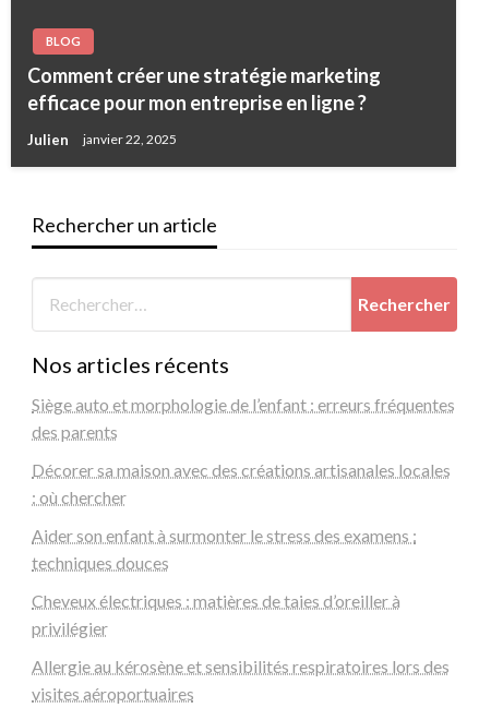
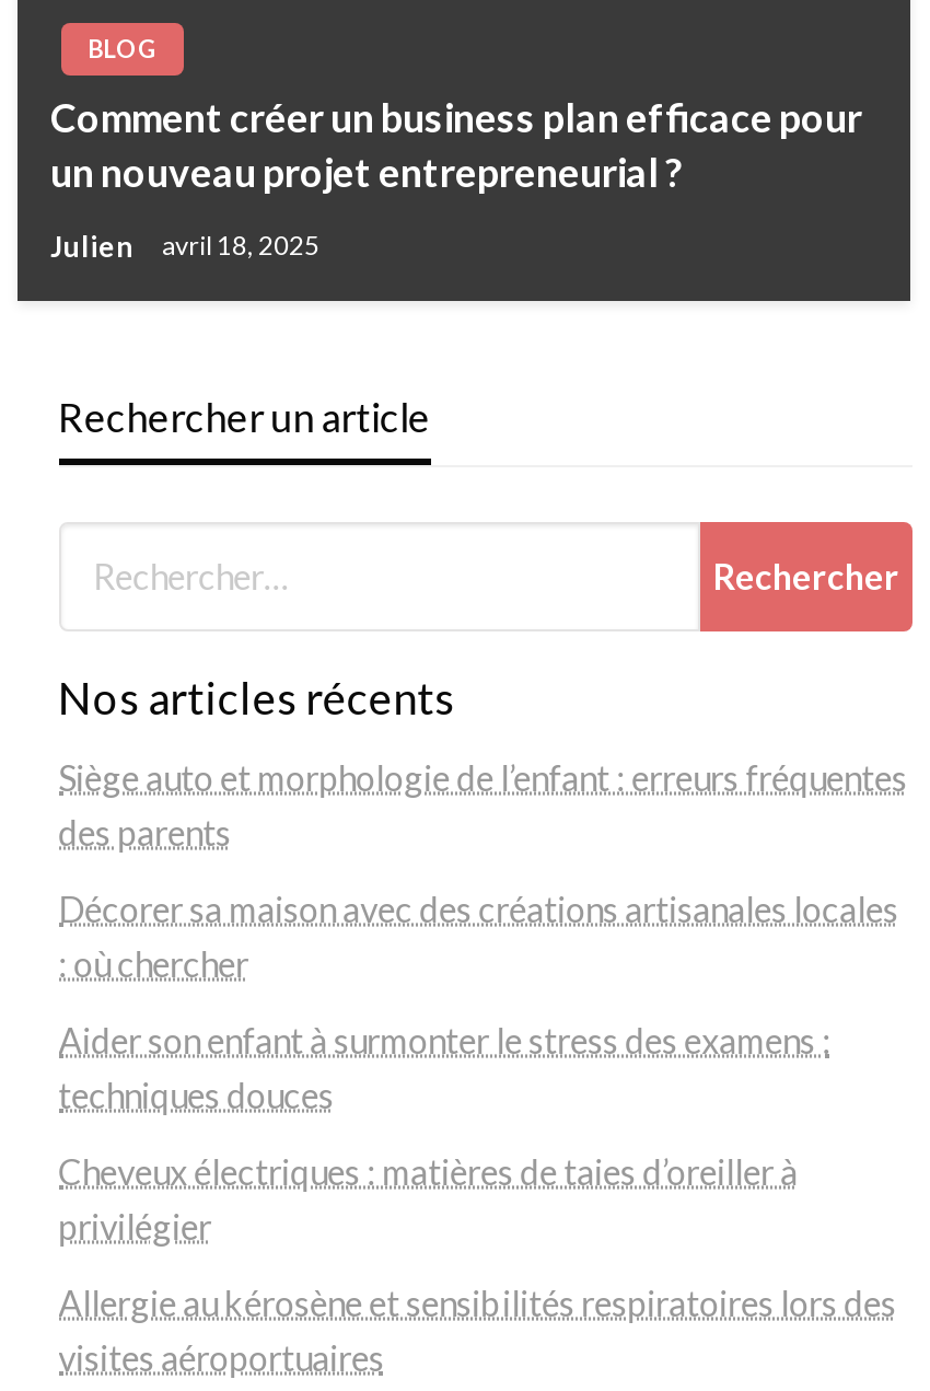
[27,63,381,114] Comment créer une stratégie marketing | efficace pour mon entreprise en ligne ? -> [50,92,862,195] Comment créer un business plan efficace pour | un nouveau projet entrepreneurial ?
[27,130,177,148] Julien janvier 22, 2025 -> [50,228,319,263] Julien avril 18, 2025

